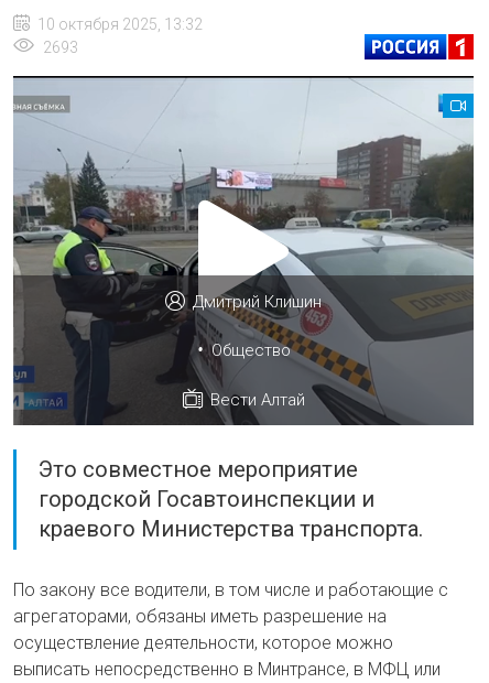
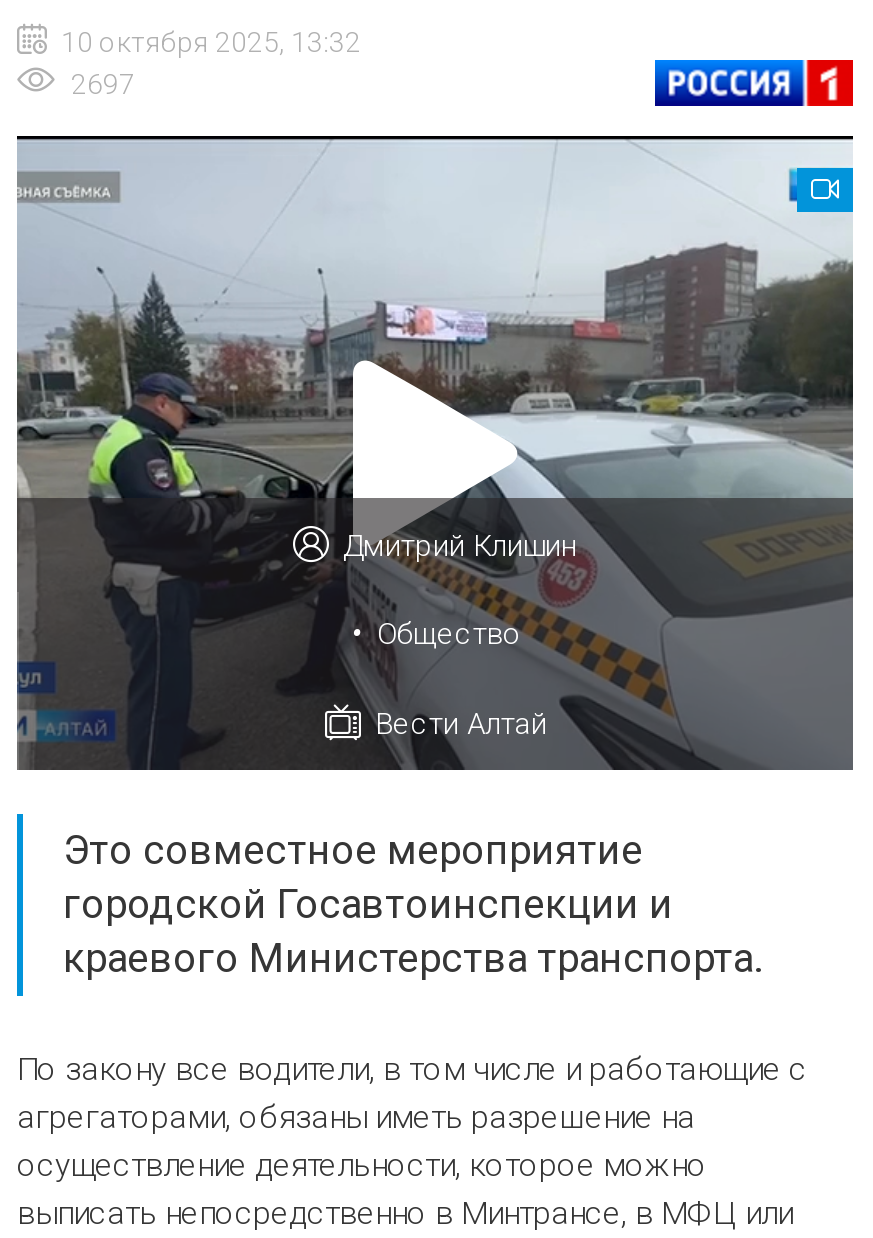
[40,39,78,56] 2693 -> [65,68,135,100] 2697

